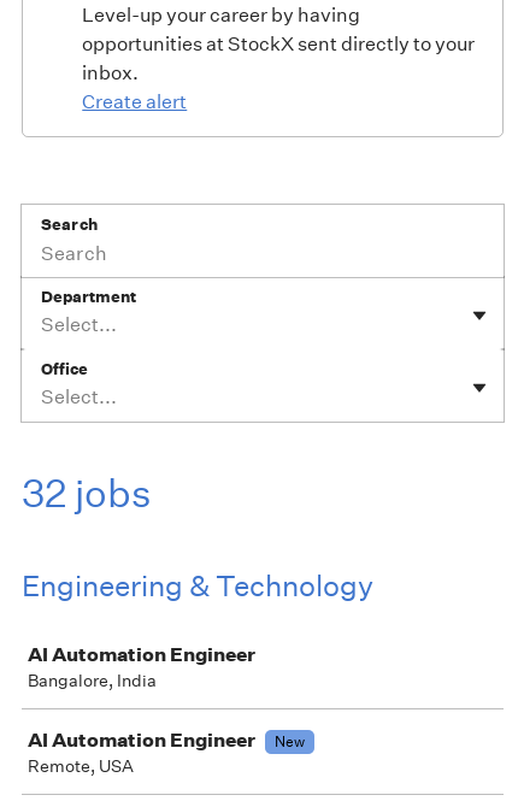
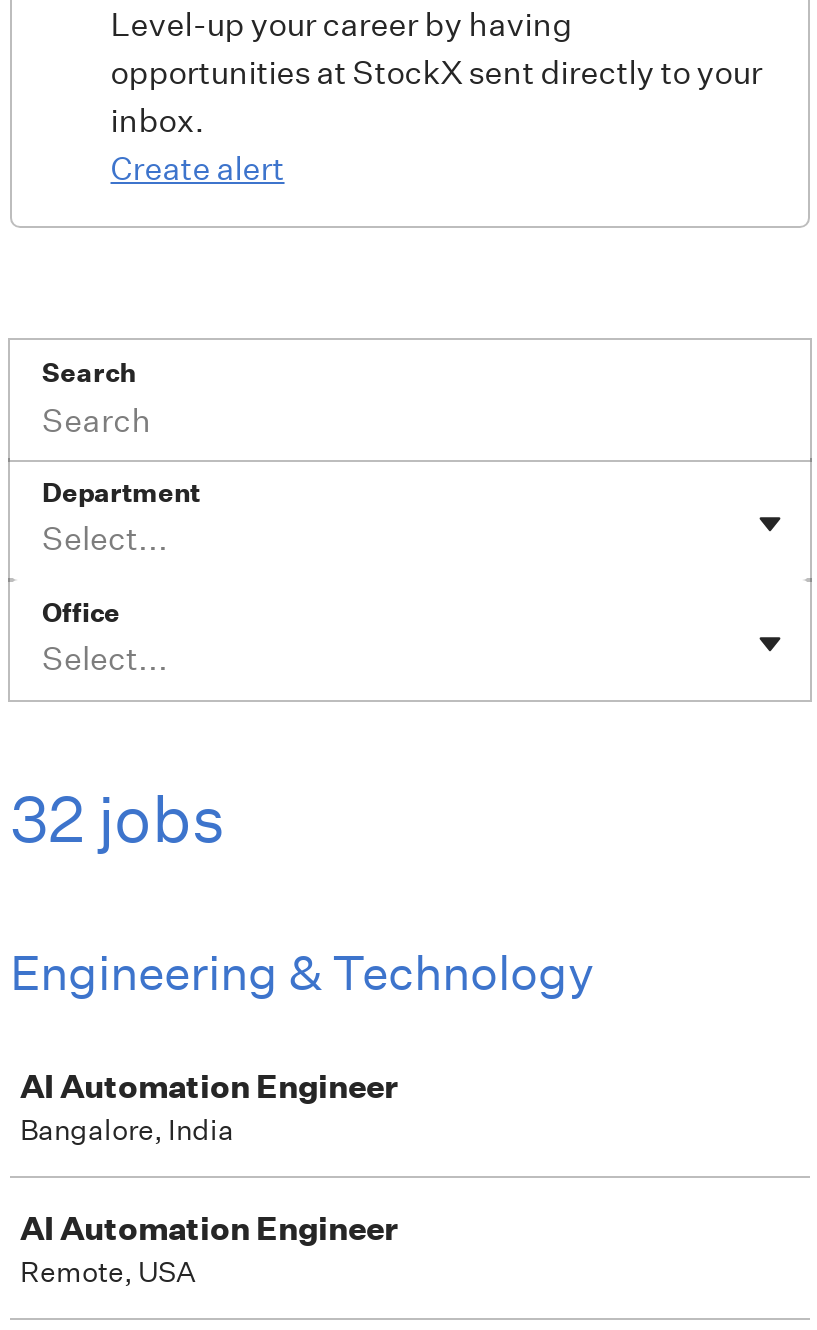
[275,731,305,752] New -> none

